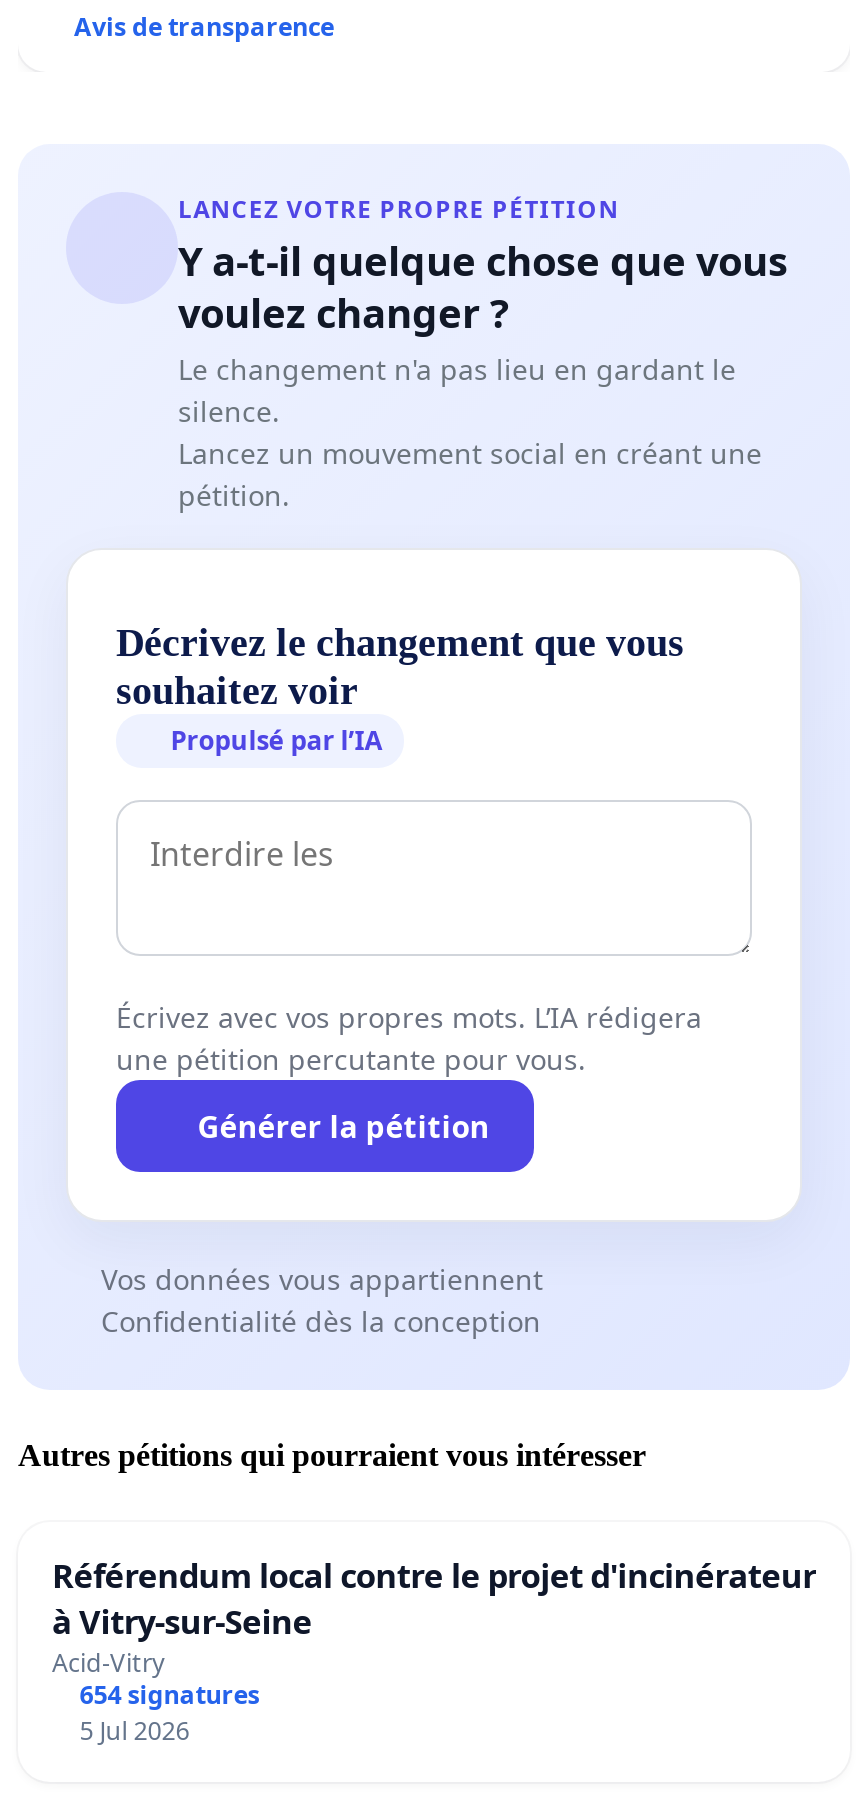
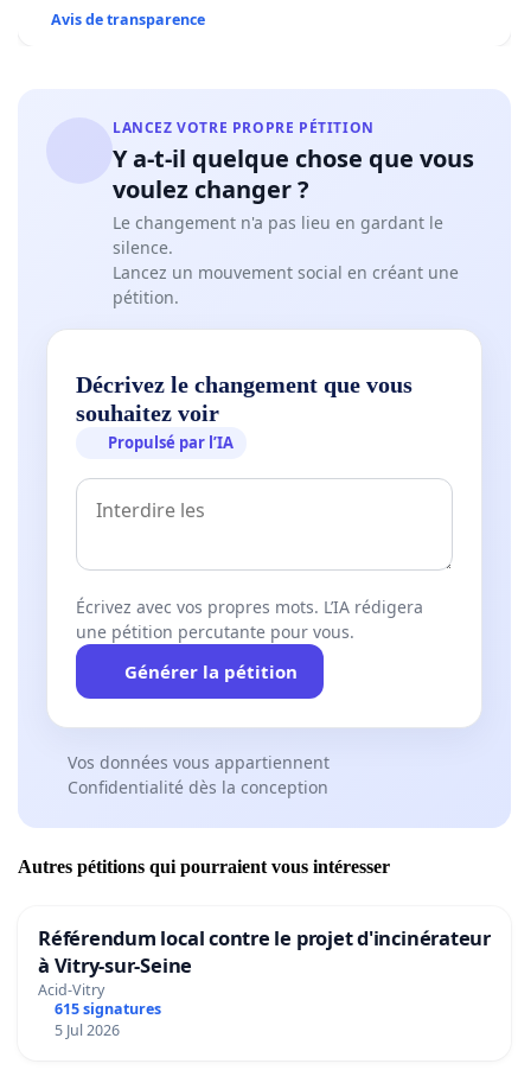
[80,1677,260,1711] 654 signatures -> [54,998,161,1019] 615 signatures

